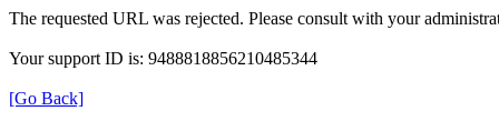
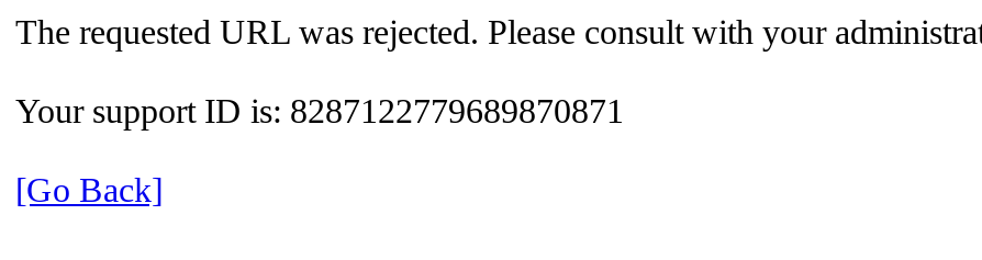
[9,49,317,68] Your support ID is: 9488818856210485344 -> [15,92,624,129] Your support ID is: 8287122779689870871

